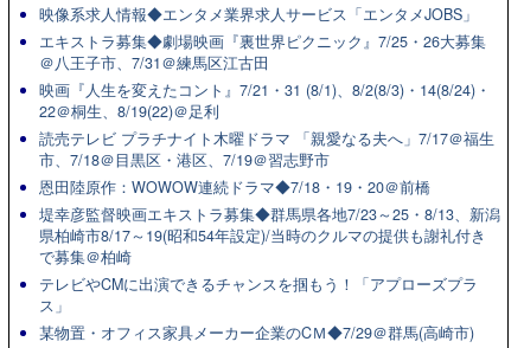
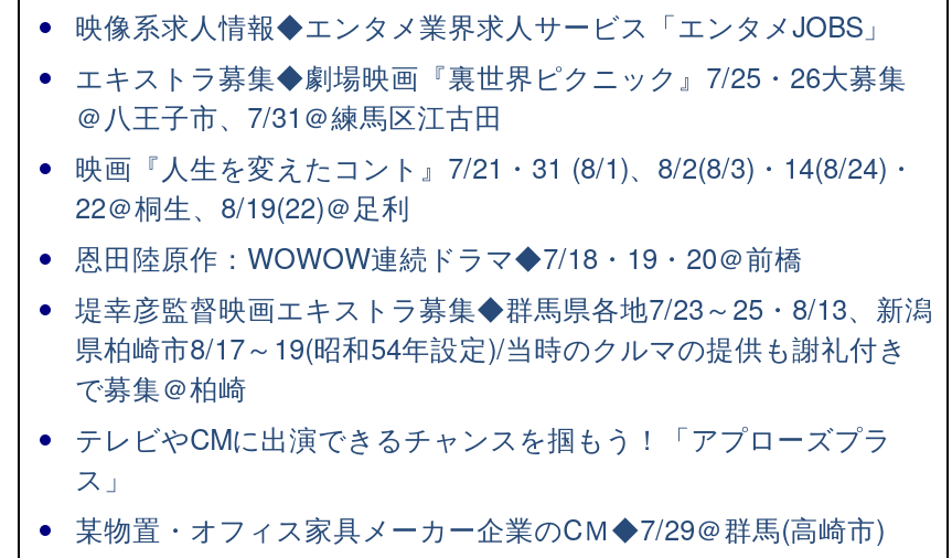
[39,128,495,170] 読売テレビ プラチナイト木曜ドラマ 「親愛なる夫へ」7/17＠福生 | 市、7/18＠目黒区・港区、7/19＠習志野市 -> none

